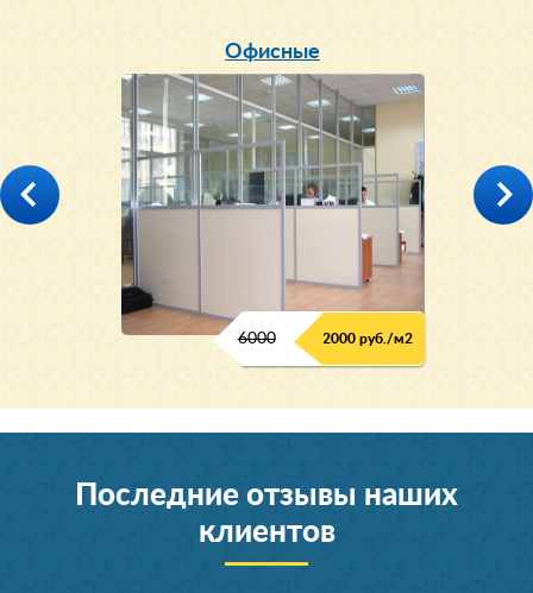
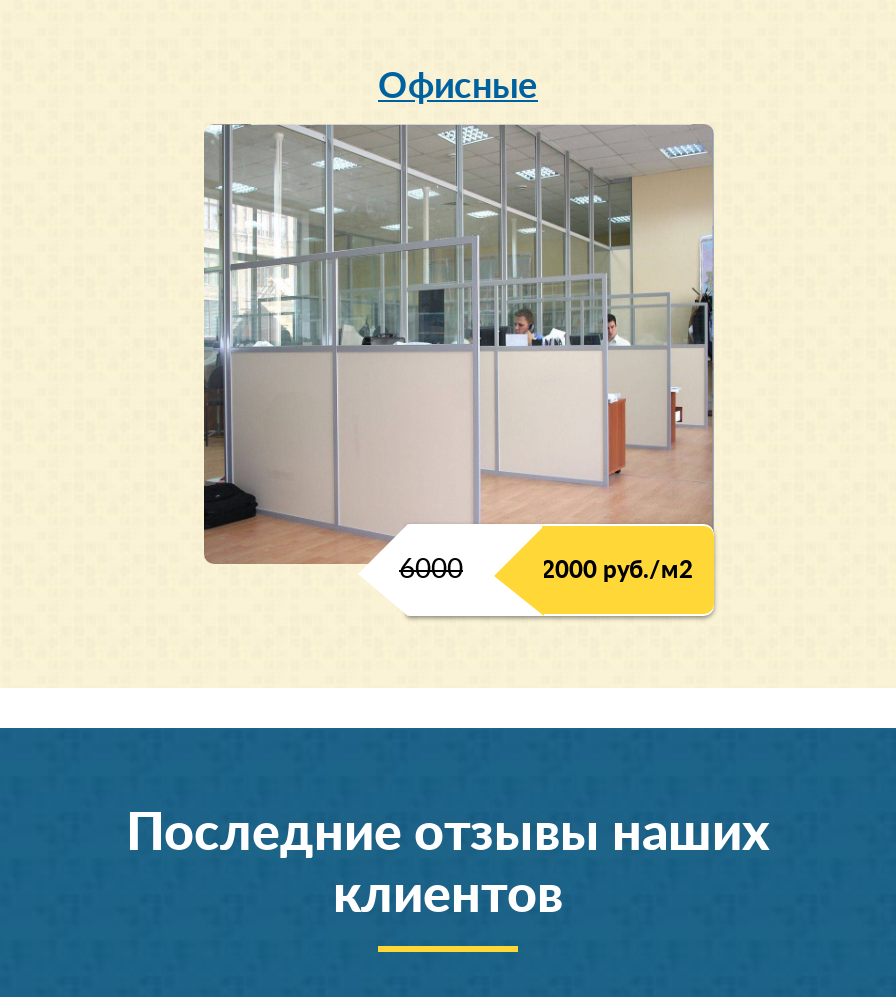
[4,164,61,226] [image] -> none
[472,164,529,226] [image] -> none

